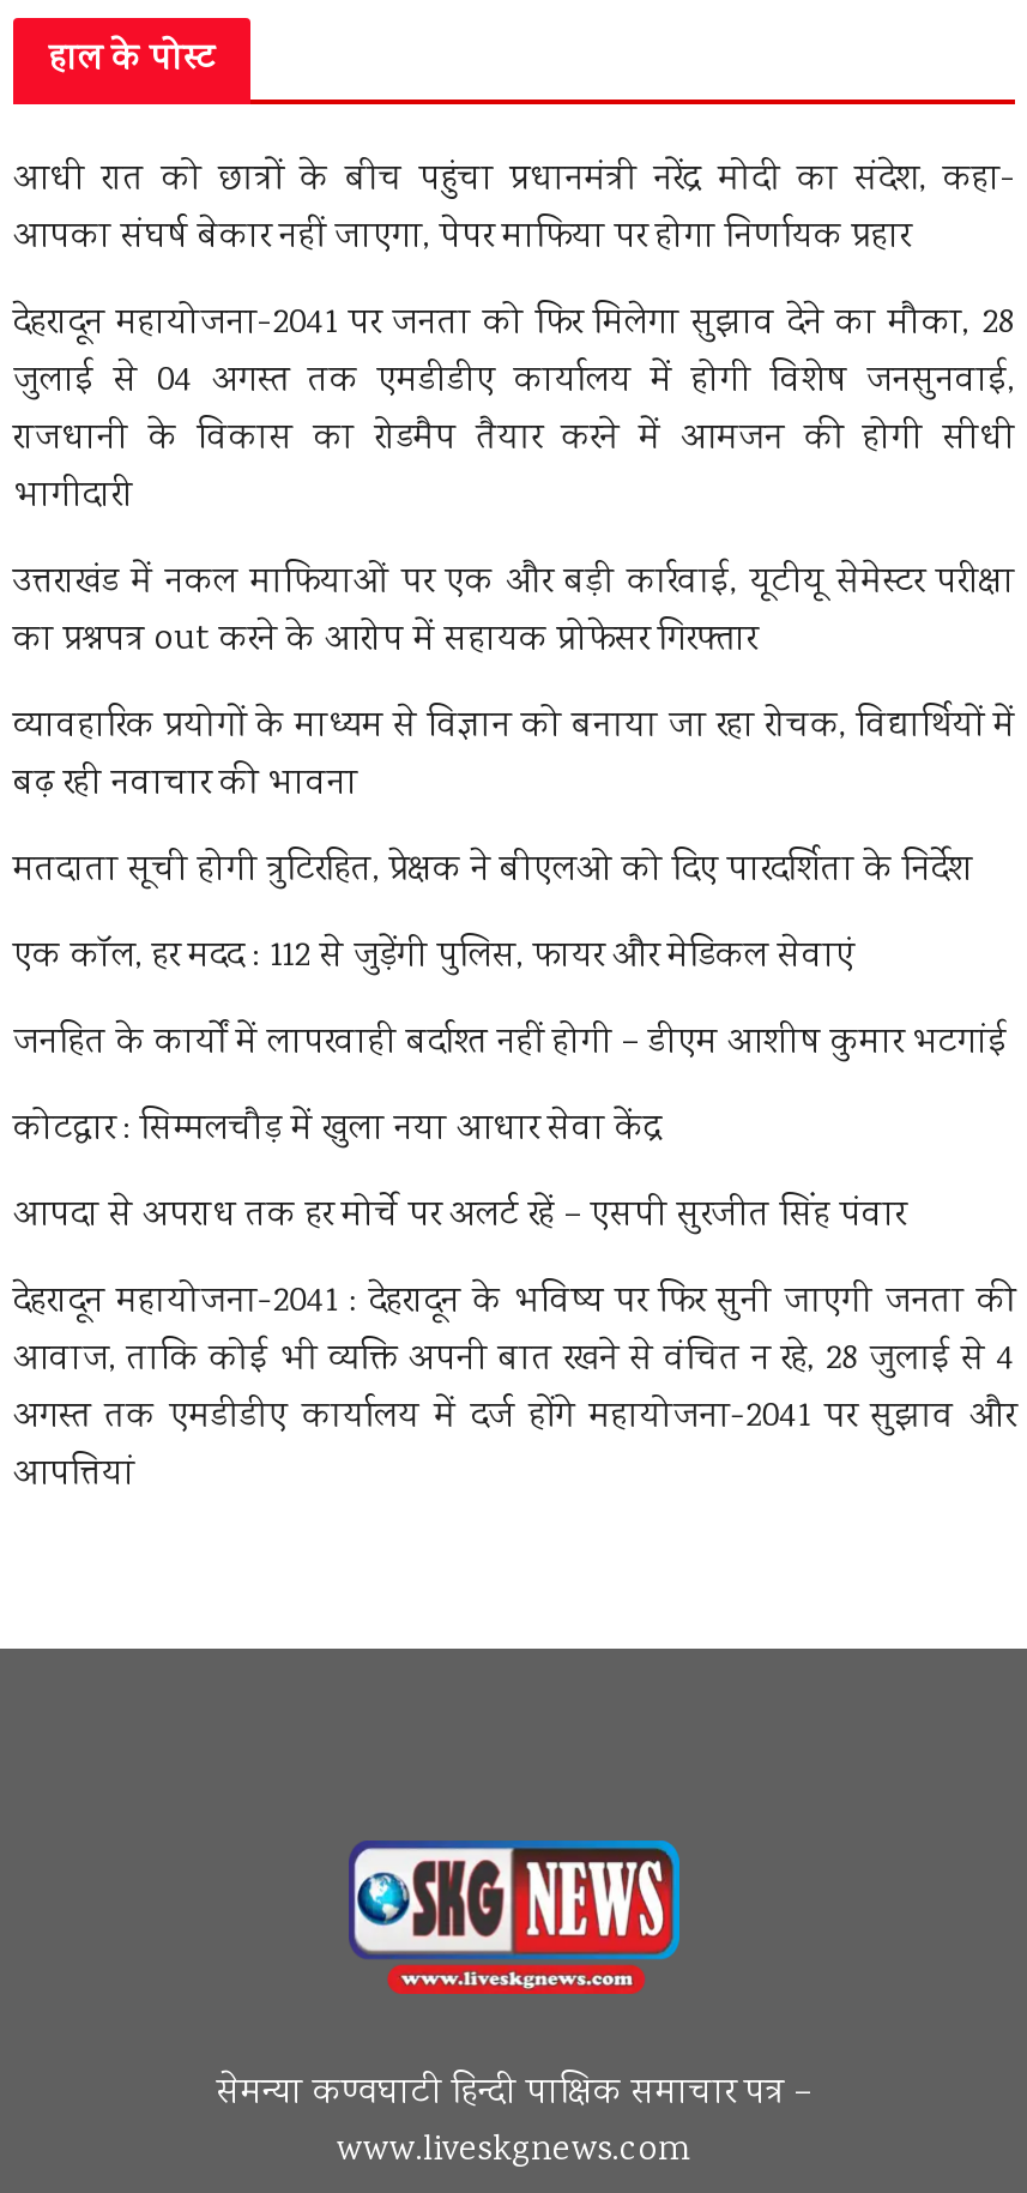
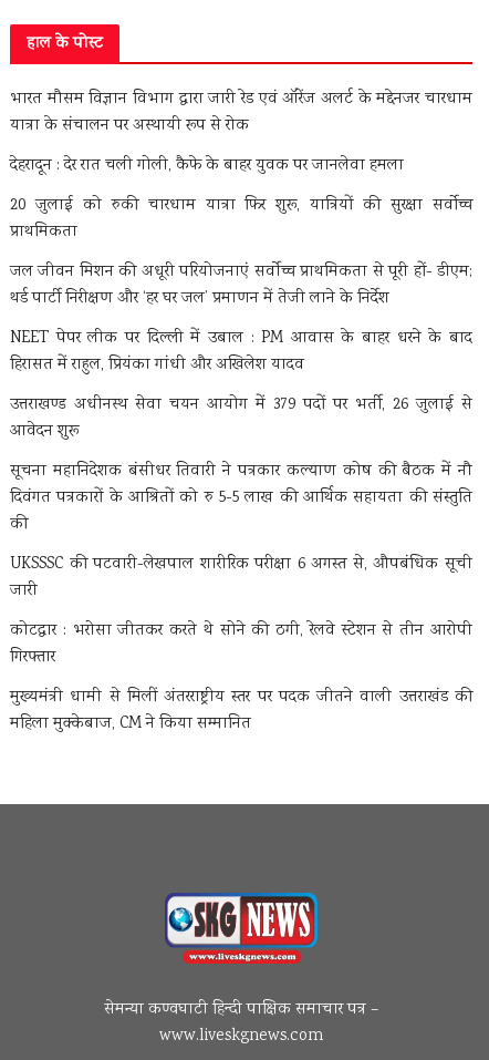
[13,156,1015,266] आधी रात को छात्रों के बीच पहुंचा प्रधानमंत्री नरेंद्र मोदी का संदेश, कहा- | आपका संघर्ष बेकार नहीं जाएगा, पेपर माफिया पर होगा निर्णायक प्रहार -> [10,88,472,139] भारत मौसम विज्ञान विभाग द्वारा जारी रेड एवं ऑरेंज अलर्ट के मद्देनजर चारधाम | यात्रा के संचालन पर अस्थायी रूप से रोक
[13,300,1015,525] देहरादून महायोजना-2041 पर जनता को फिर मिलेगा सुझाव देने का मौका, 28 | जुलाई से 04 अगस्त तक एमडीडीए कार्यालय में होगी विशेष जनसुनवाई, | राजधानी के विकास का रोडमैप तैयार करने में आमजन की होगी सीधी | भागीदारी -> [10,154,404,179] देहरादून : देर रात चली गोली, कैफे के बाहर युवक पर जानलेवा हमला
[13,559,1015,669] उत्तराखंड में नकल माफियाओं पर एक और बड़ी कार्रवाई, यूटीयू सेमेस्टर परीक्षा | का प्रश्नपत्र out करने के आरोप में सहायक प्रोफेसर गिरफ्तार -> [10,194,472,245] 20 जुलाई को रुकी चारधाम यात्रा फिर शुरू, यात्रियों की सुरक्षा सर्वोच्च | प्राथमिकता
[13,702,1015,813] व्यावहारिक प्रयोगों के माध्यम से विज्ञान को बनाया जा रहा रोचक, विद्यार्थियों में | बढ़ रही नवाचार की भावना -> [10,261,472,312] जल जीवन मिशन की अधूरी परियोजनाएं सर्वाेच्च प्राथमिकता से पूरी हों- डीएम; | थर्ड पार्टी निरीक्षण और ‘हर घर जल’ प्रमाणन में तेजी लाने के निर्देश
[13,846,972,899] मतदाता सूची होगी त्रुटिरहित, प्रेक्षक ने बीएलओ को दिए पारदर्शिता के निर्देश -> [10,327,472,378] NEET पेपर लीक पर दिल्ली में उबाल : PM आवास के बाहर धरने के बाद | हिरासत में राहुल, प्रियंका गांधी और अखिलेश यादव
[13,933,854,985] एक कॉल, हर मदद : 112 से जुड़ेंगी पुलिस, फायर और मेडिकल सेवाएं -> [10,394,472,445] उत्तराखण्ड अधीनस्थ सेवा चयन आयोग में 379 पदों पर भर्ती, 26 जुलाई से | आवेदन शुरू
[13,1019,1008,1072] जनहित के कार्यों में लापरवाही बर्दाश्त नहीं होगी – डीएम आशीष कुमार भटगांई -> [10,460,472,538] सूचना महानिदेशक बंसीधर तिवारी ने पत्रकार कल्याण कोष की बैठक में नौ | दिवंगत पत्रकारों के आश्रितों को रु 5-5 लाख की आर्थिक सहायता की संस्तुति | की
[13,1105,663,1158] कोटद्वार : सिम्मलचौड़ में खुला नया आधार सेवा केंद्र -> [10,553,472,604] UKSSSC की पटवारी-लेखपाल शारीरिक परीक्षा 6 अगस्त से, औपबंधिक सूची | जारी
[13,1192,905,1244] आपदा से अपराध तक हर मोर्चे पर अलर्ट रहें – एसपी सुरजीत सिंह पंवार -> [10,620,472,671] कोटद्वार : भरोसा जीतकर करते थे सोने की ठगी, रेलवे स्टेशन से तीन आरोपी | गिरफ्तार
[13,1278,1015,1503] देहरादून महायोजना-2041 : देहरादून के भविष्य पर फिर सुनी जाएगी जनता की | आवाज, ताकि कोई भी व्यक्ति अपनी बात रखने से वंचित न रहे, 28 जुलाई से 4 | अगस्त तक एमडीडीए कार्यालय में दर्ज होंगे महायोजना-2041 पर सुझाव और | आपत्तियां -> [10,686,472,737] मुख्यमंत्री धामी से मिलीं अंतरराष्ट्रीय स्तर पर पदक जीतने वाली उत्तराखंड की | महिला मुक्केबाज, CM ने किया सम्मानित

